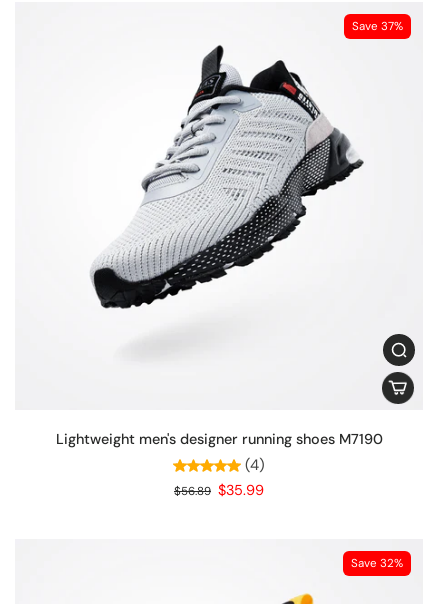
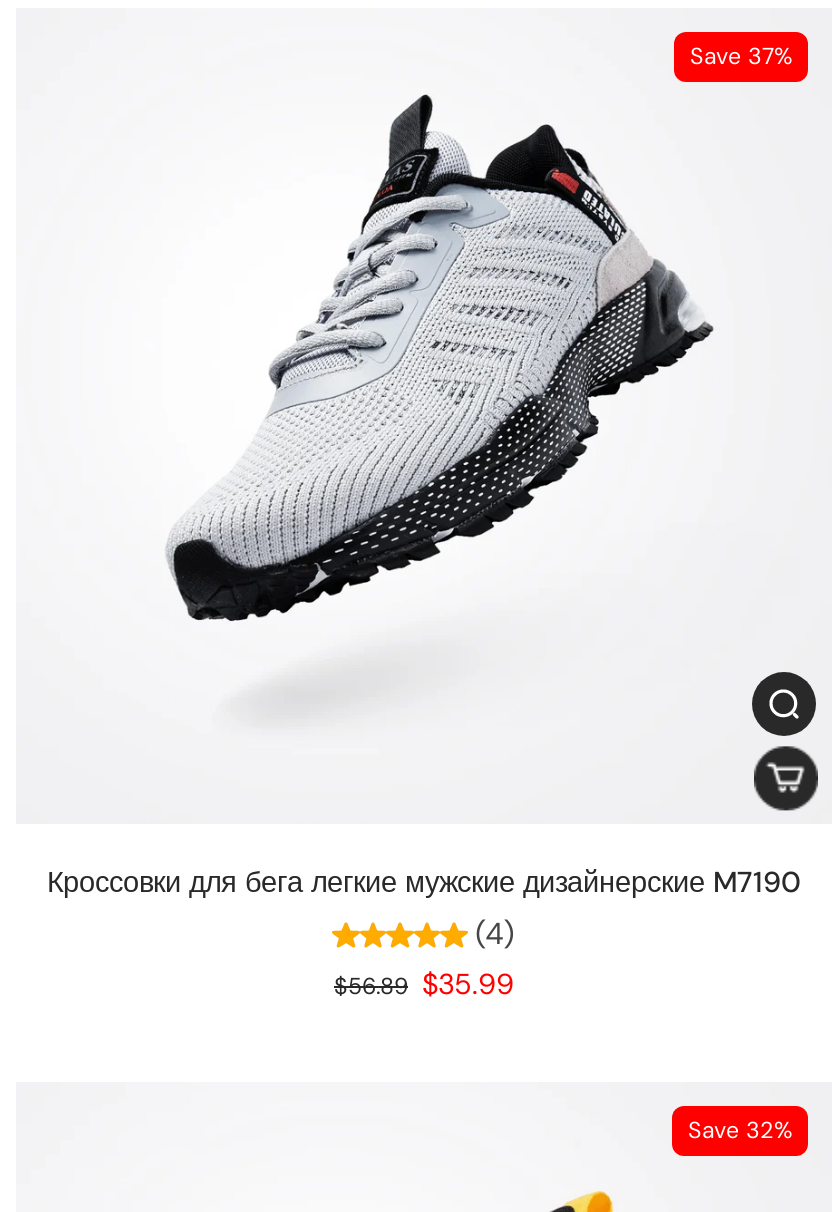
[55,430,382,448] Lightweight men's designer running shoes M7190 -> [47,864,801,900] Кроссовки для бега легкие мужские дизайнерские M7190

